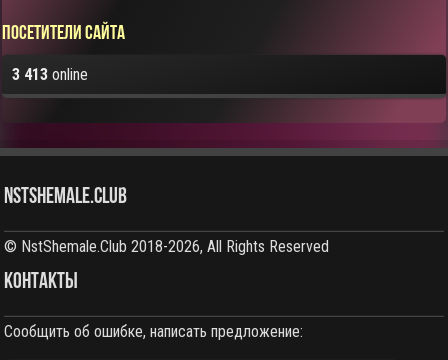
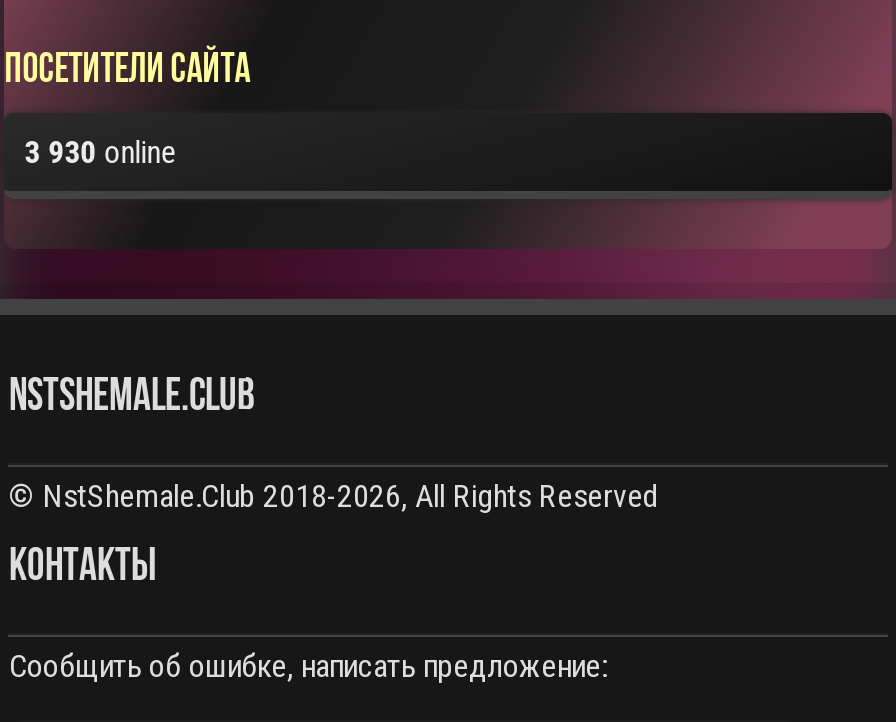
[12,65,88,84] 3 413 online -> [24,133,176,171] 3 930 online

